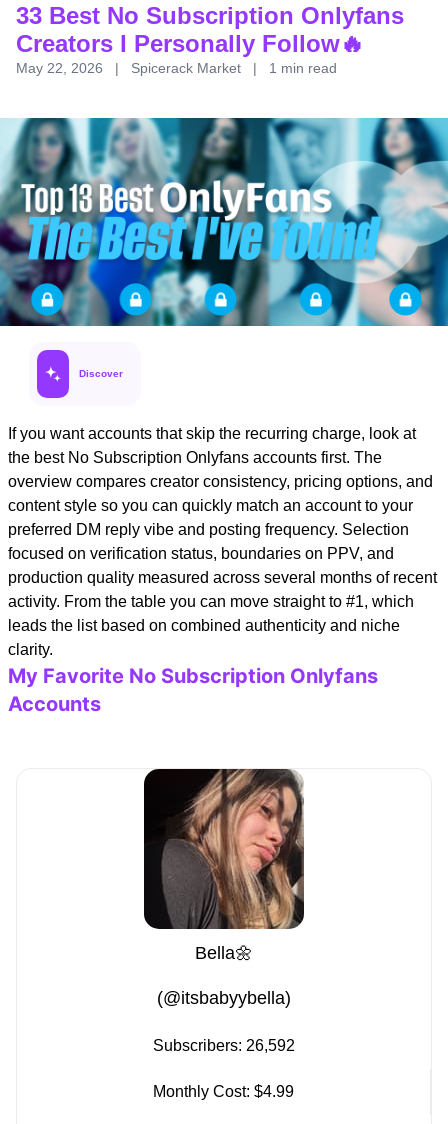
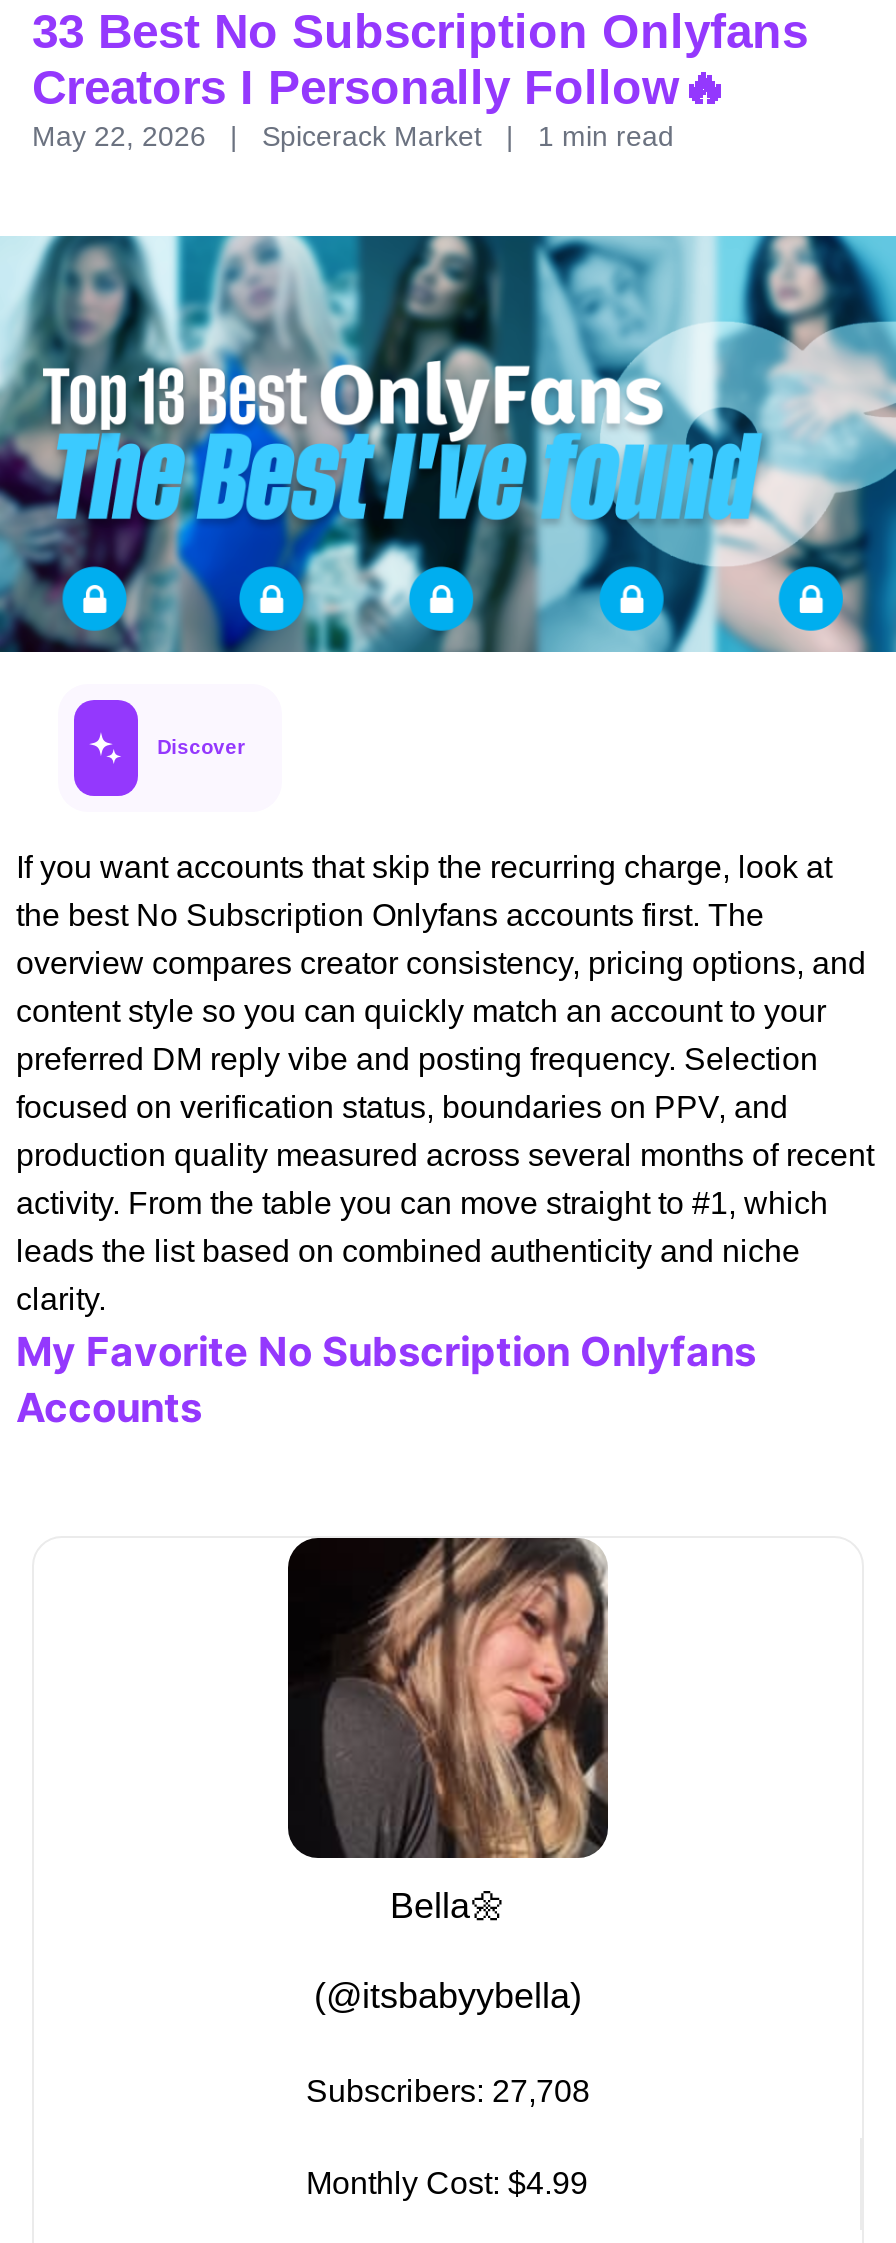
[153,1037,295,1054] Subscribers: 26,592 -> [306,2074,590,2108] Subscribers: 27,708

